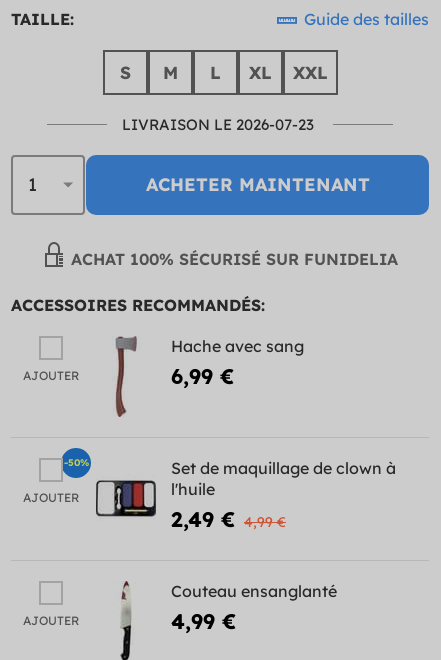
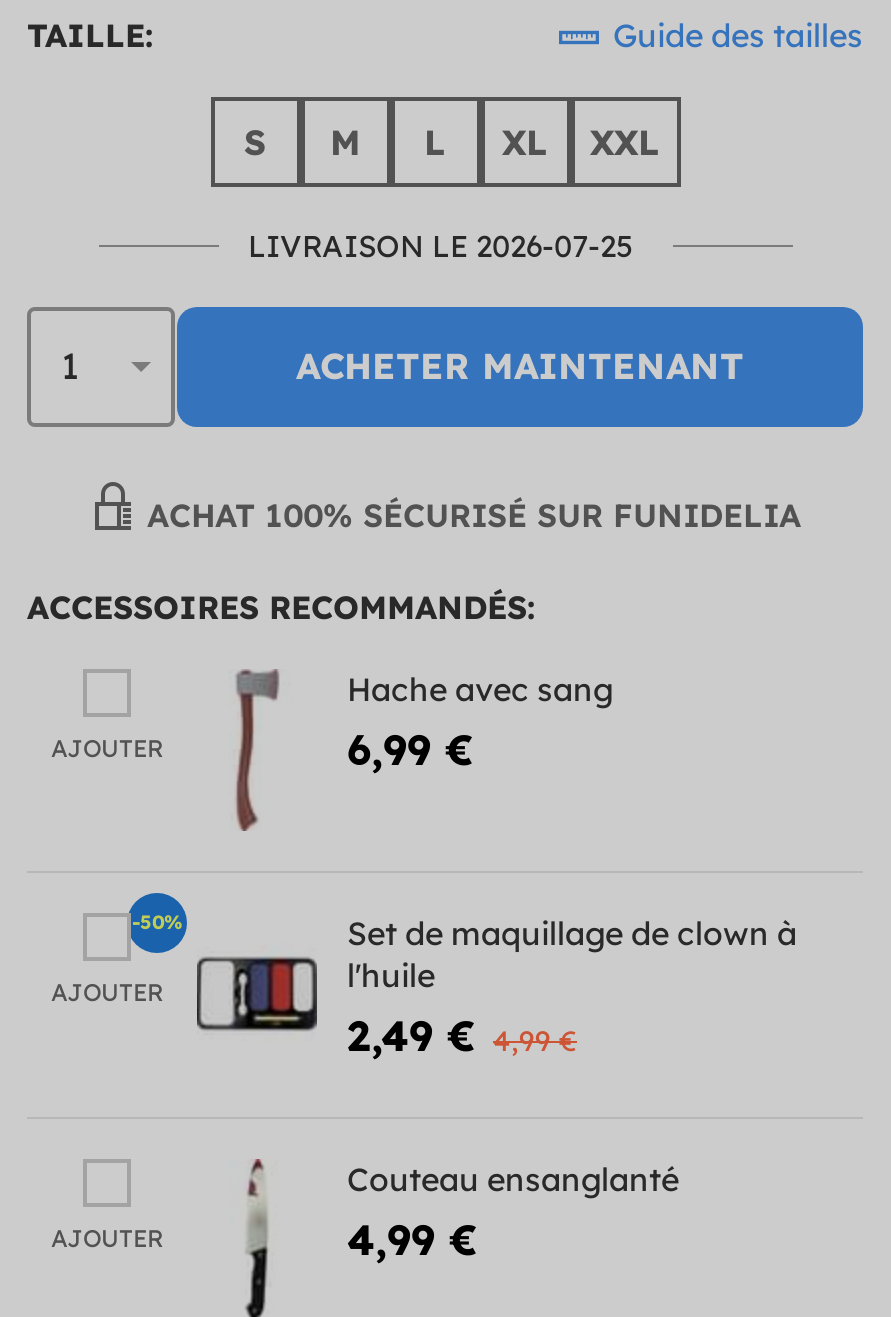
[122,114,314,133] LIVRAISON LE 2026-07-23 -> [248,226,634,264] LIVRAISON LE 2026-07-25

